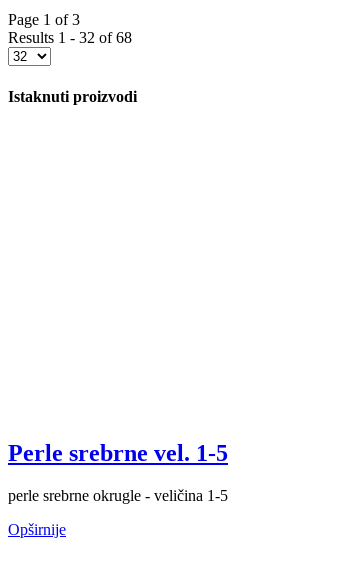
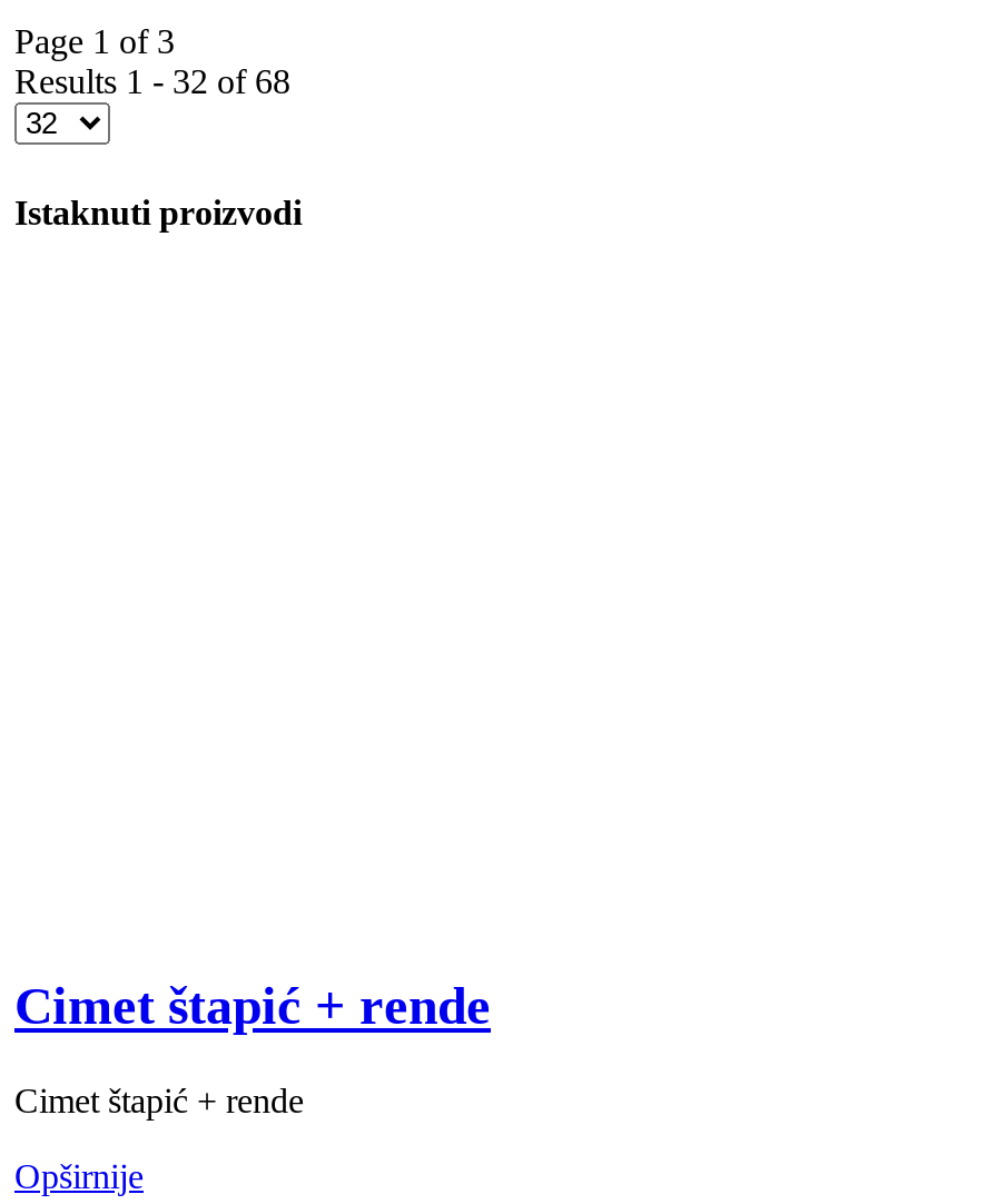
[8,440,228,466] Perle srebrne vel. 1-5 -> [14,977,491,1034] Cimet štapić + rende
[8,487,228,504] perle srebrne okrugle - veličina 1-5 -> [14,1081,304,1119] Cimet štapić + rende

